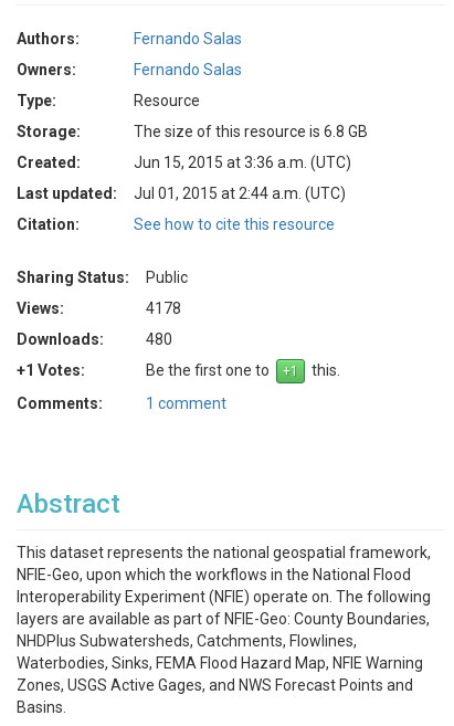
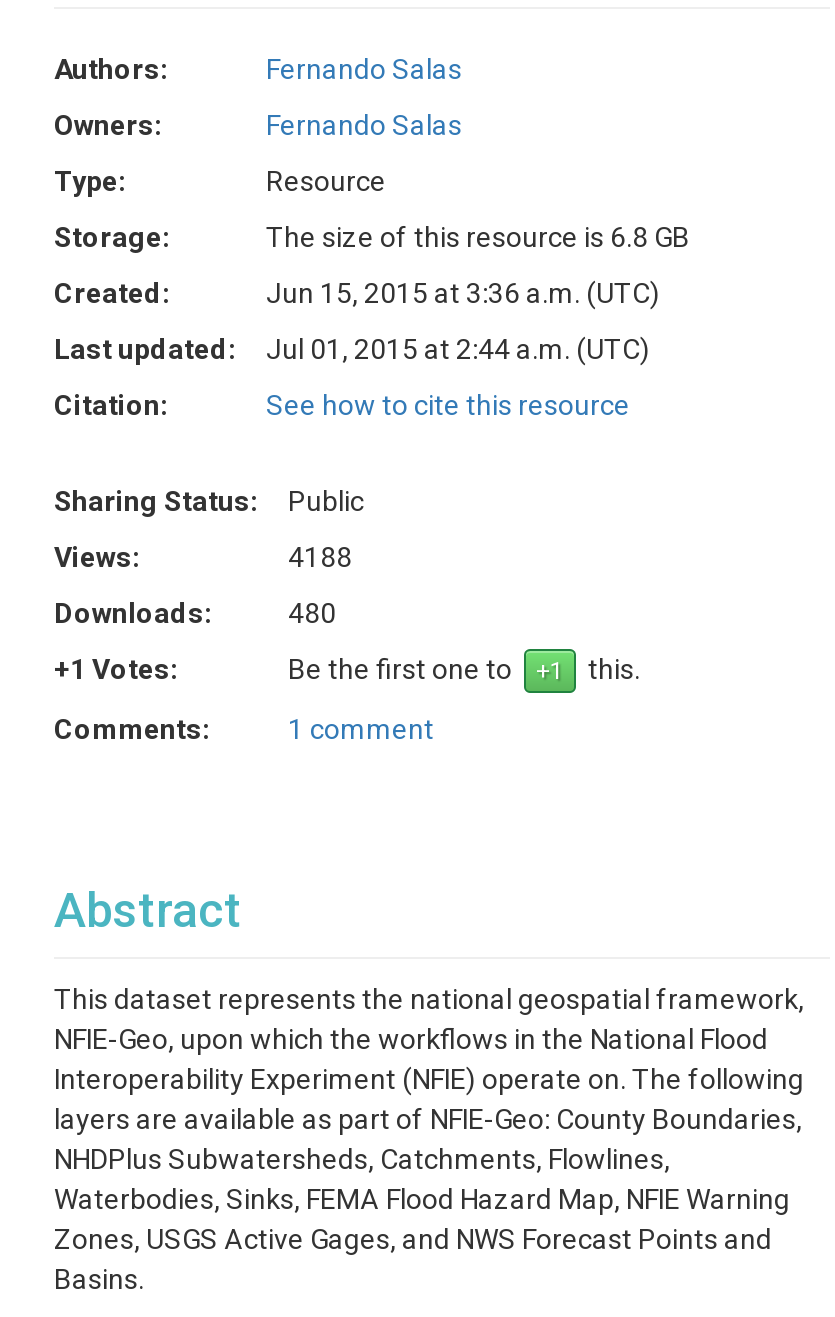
[146,299,181,317] 4178 -> [288,541,352,573] 4188

